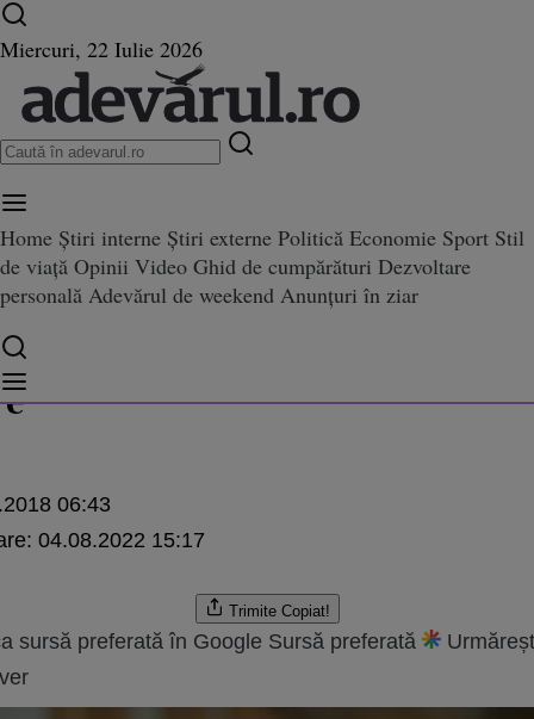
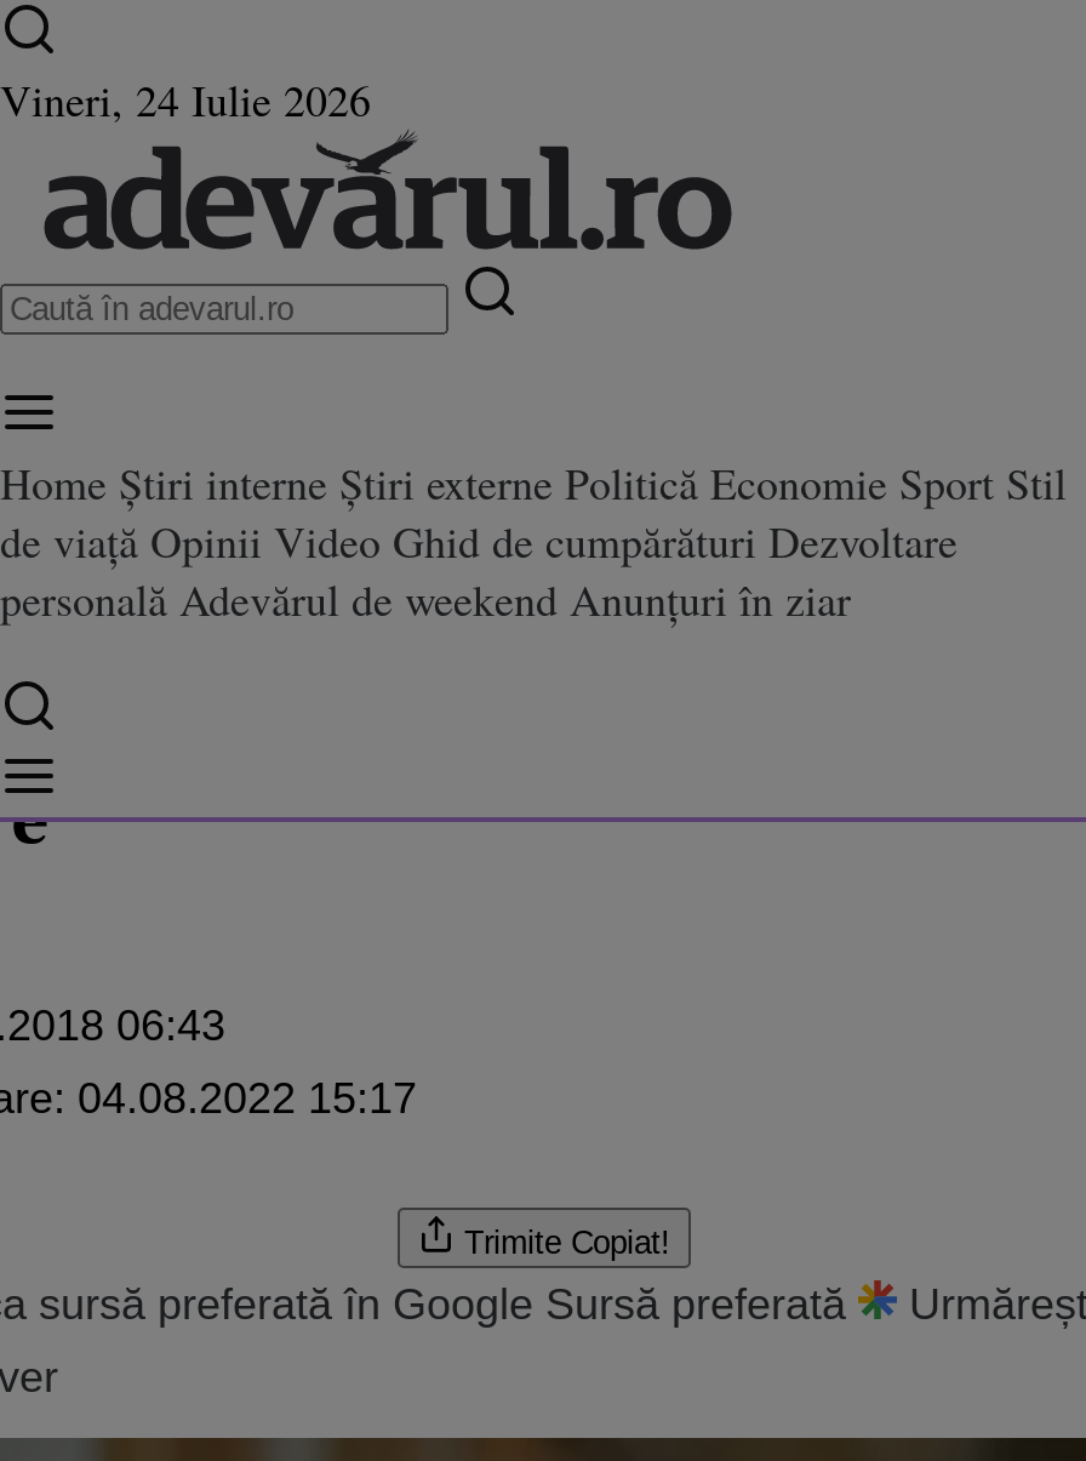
[0,35,203,63] Miercuri, 22 Iulie 2026 -> [0,70,371,129] Vineri, 24 Iulie 2026

